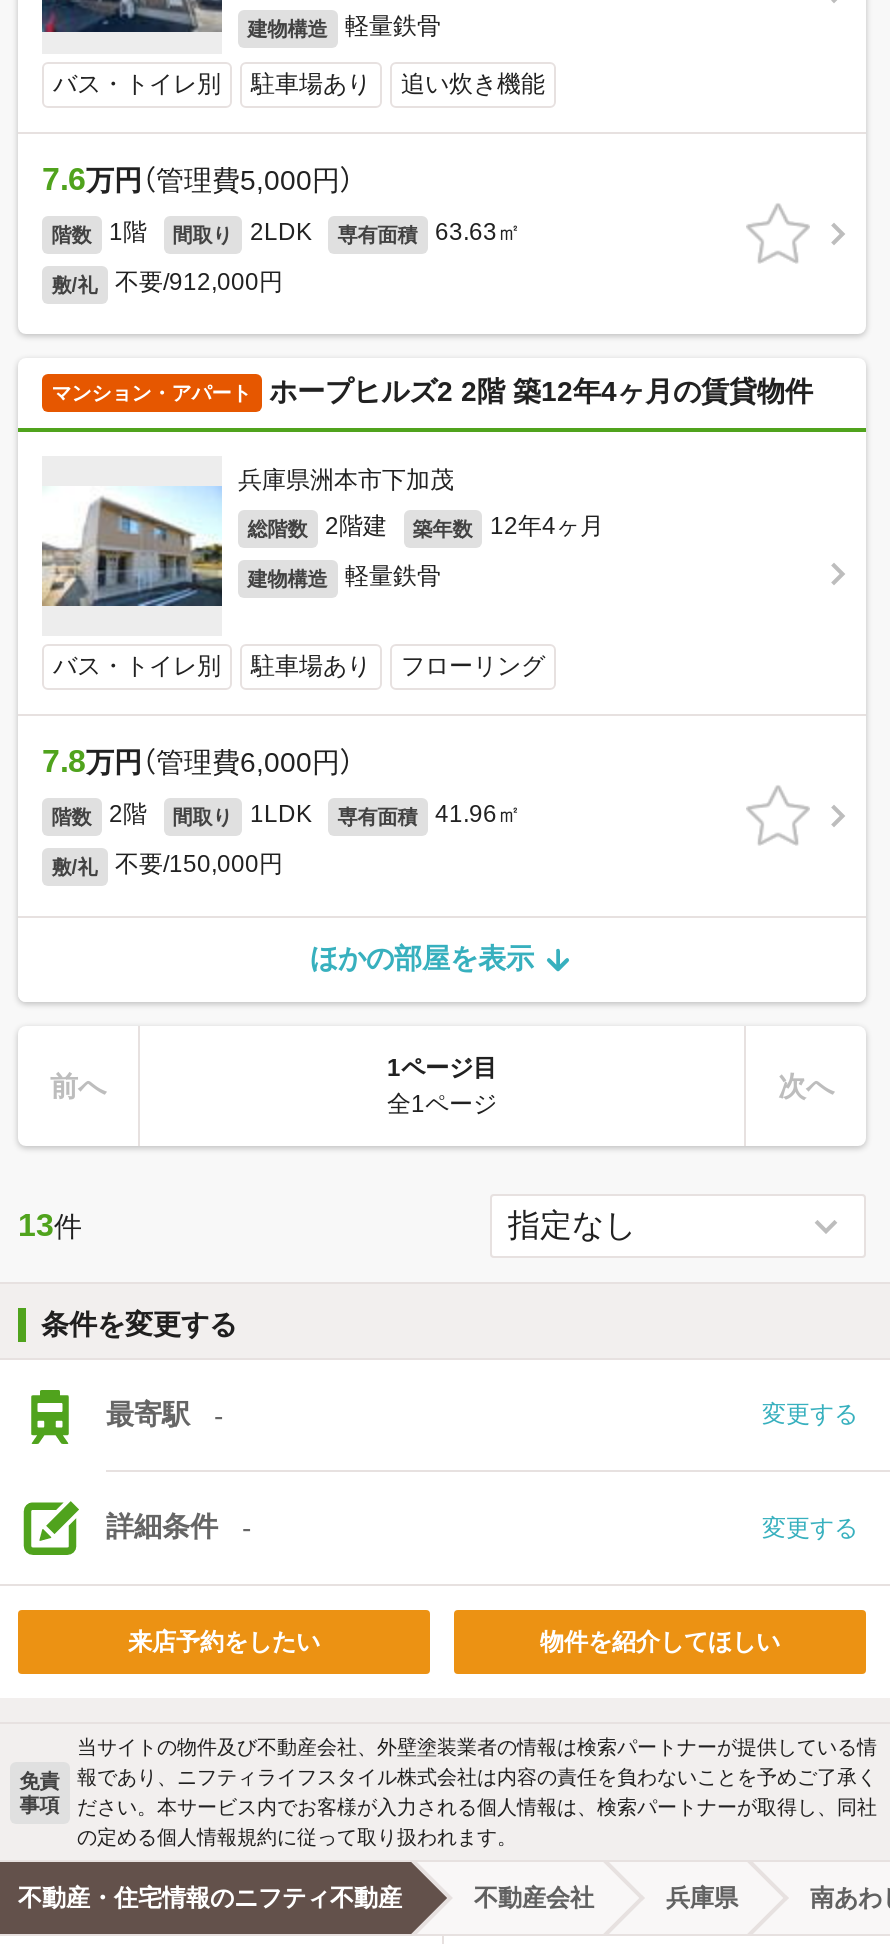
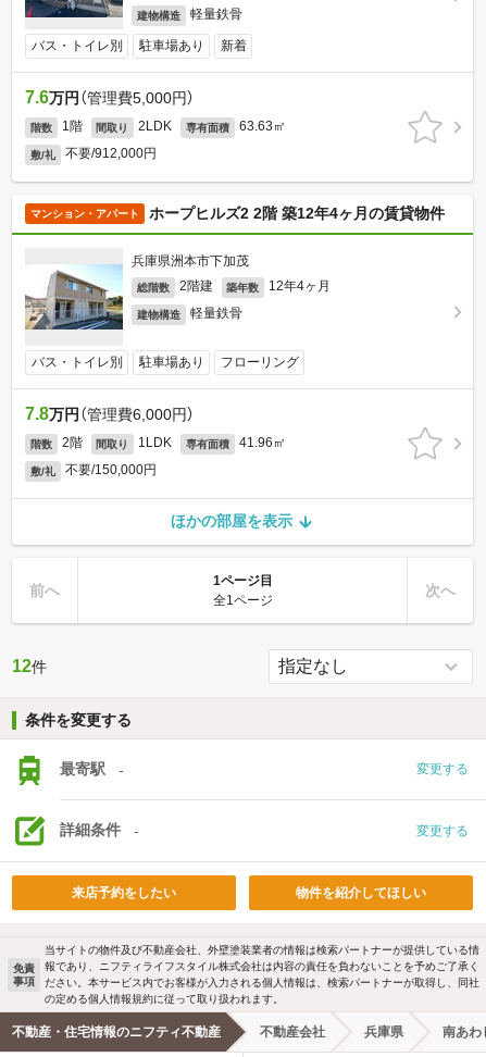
[401,71,545,99] 追い炊き機能 -> [220,38,246,54] 新着
[18,1209,82,1243] 13件 -> [12,657,47,676] 12件

